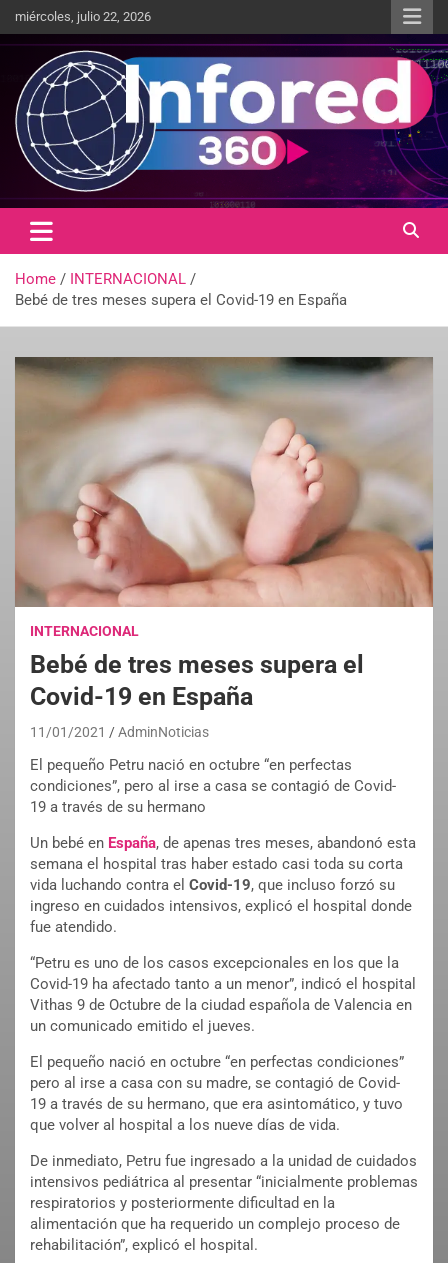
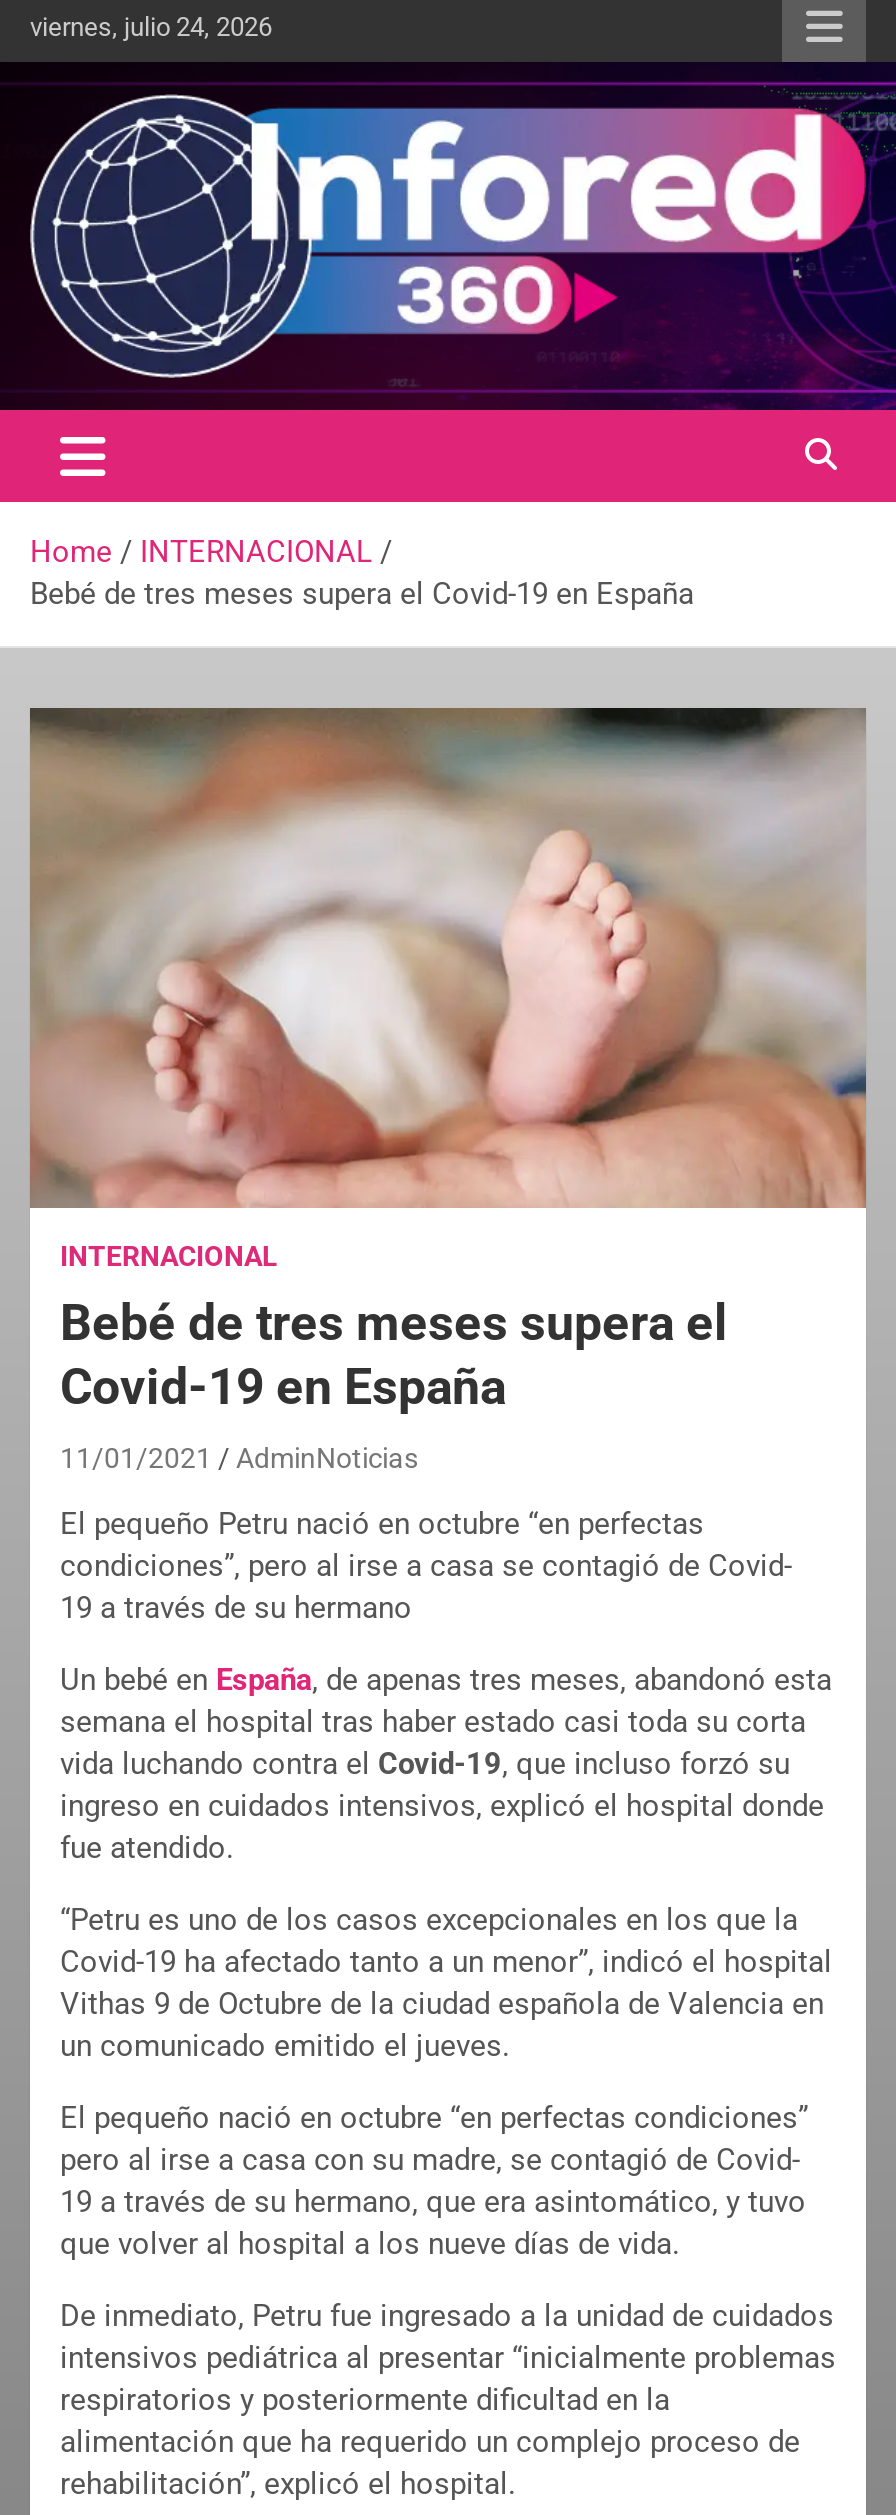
[15,9,151,24] miércoles, julio 22, 2026 -> [30,12,272,42] viernes, julio 24, 2026

